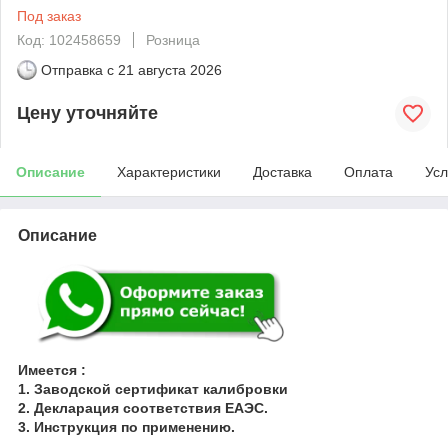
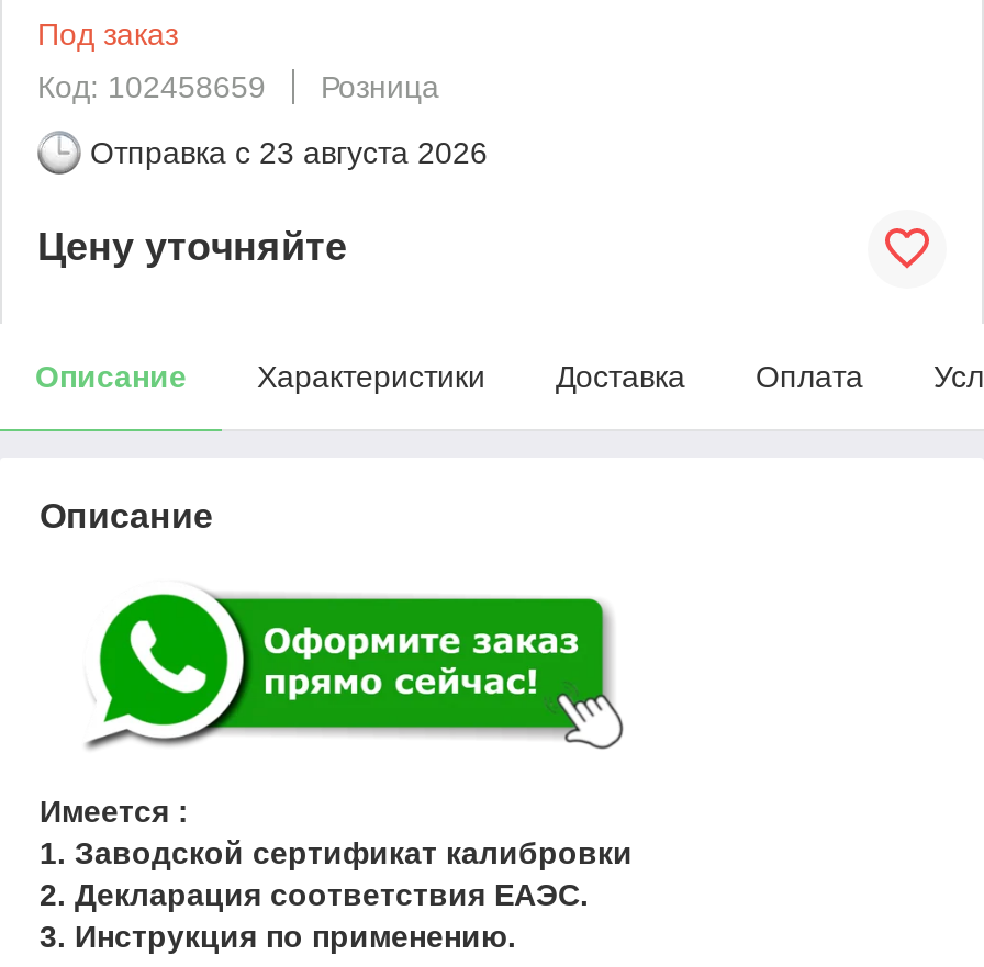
[41,62,222,78] Отправка с 21 августа 2026 -> [90,135,488,170] Отправка с 23 августа 2026

